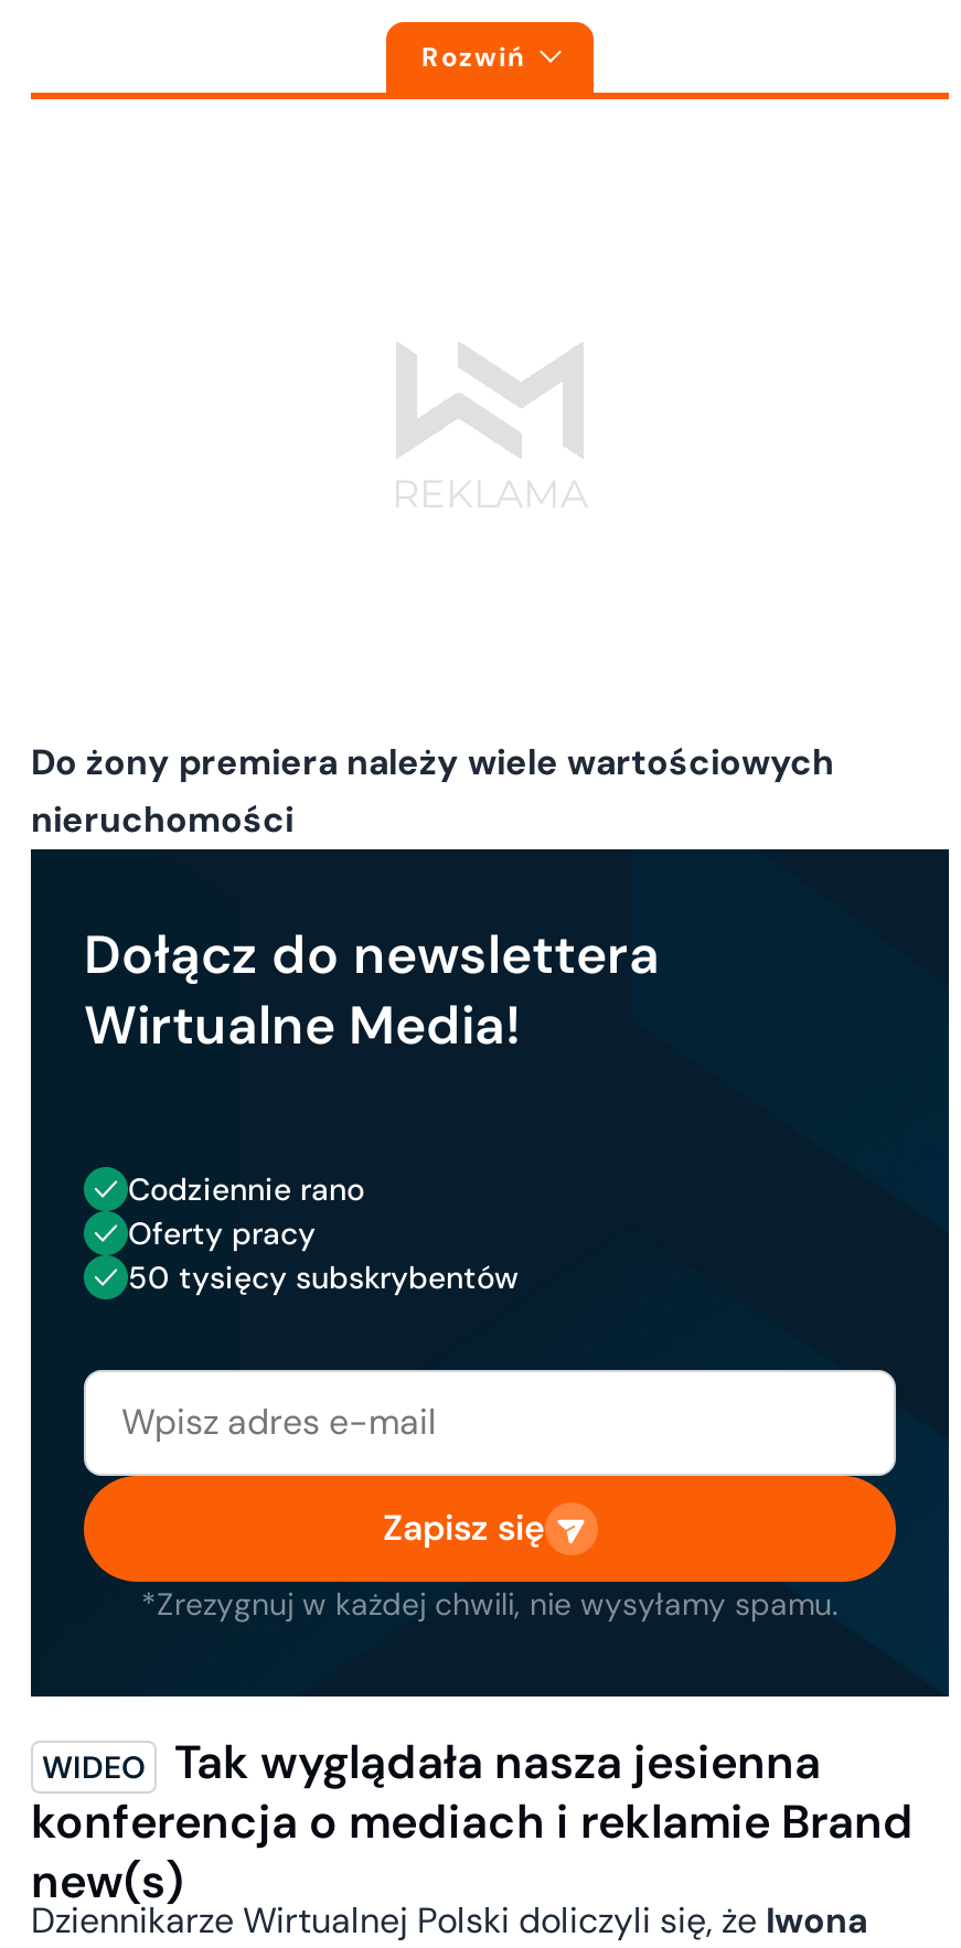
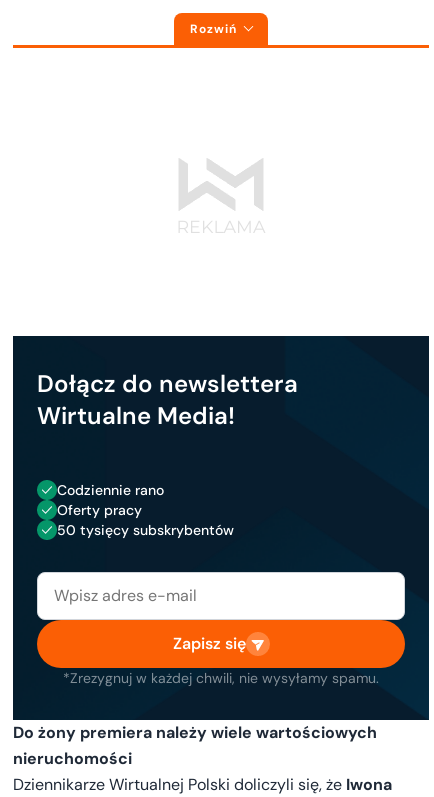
moved [31,739,834,842] -> [13,722,377,769]: Do żony premiera należy wiele wartościowych | nieruchomości
[31,1731,914,1910] Tak wyglądała nasza jesienna | konferencja o mediach i reklamie Brand | new(s) -> none

